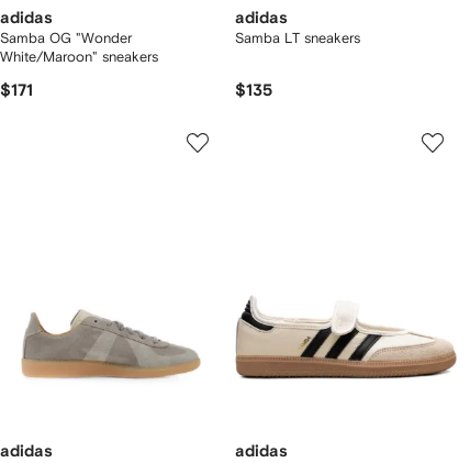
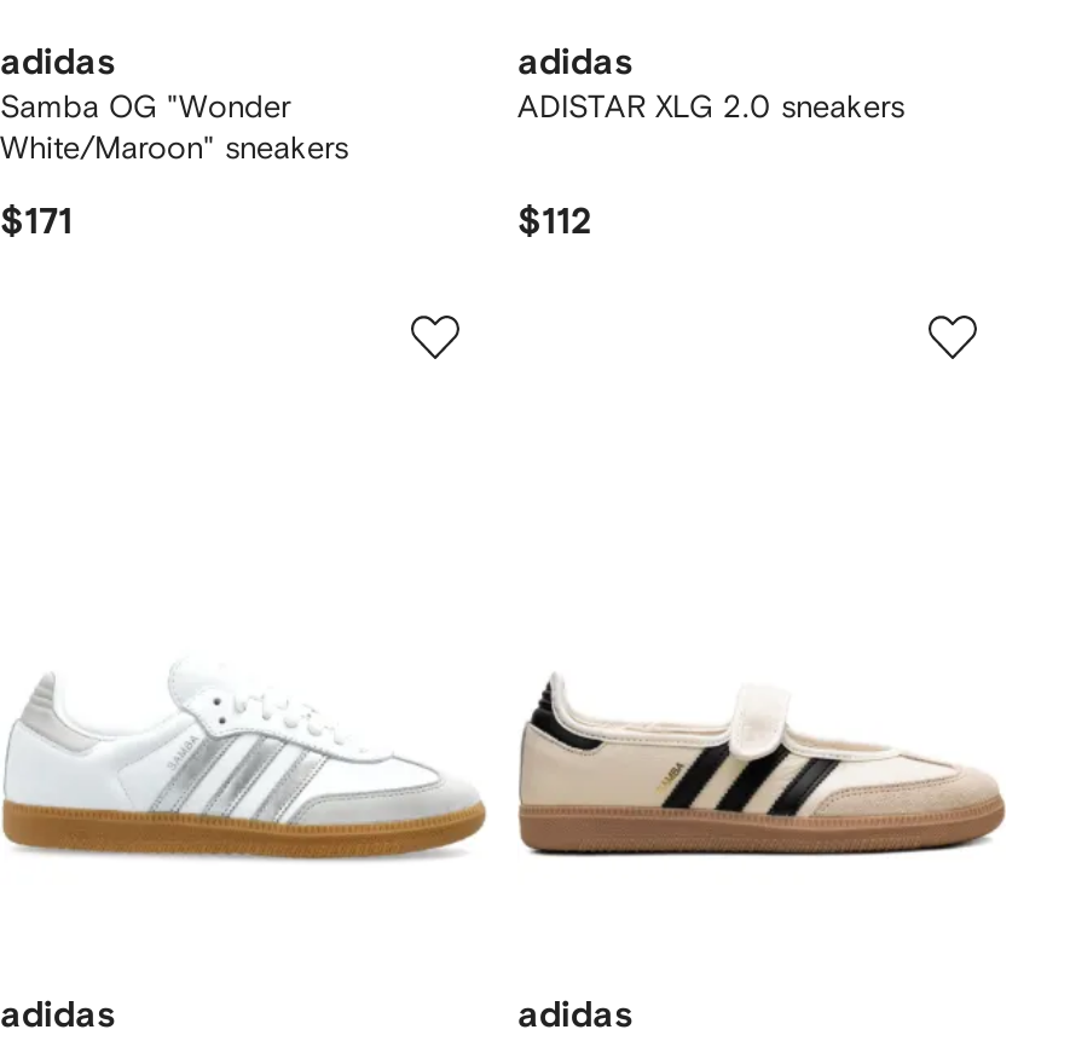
[235,31,360,45] Samba LT sneakers -> [517,91,904,123] ADISTAR XLG 2.0 sneakers
[235,83,272,99] $135 -> [517,205,592,241] $112
[3,298,221,381] [image] -> [7,673,488,862] [image]

